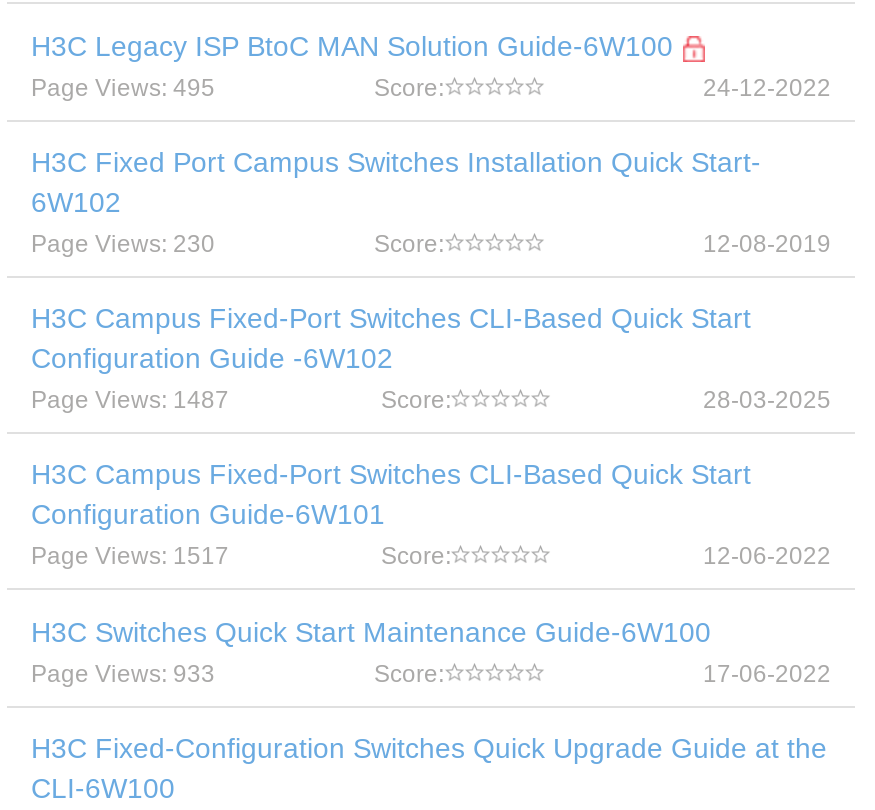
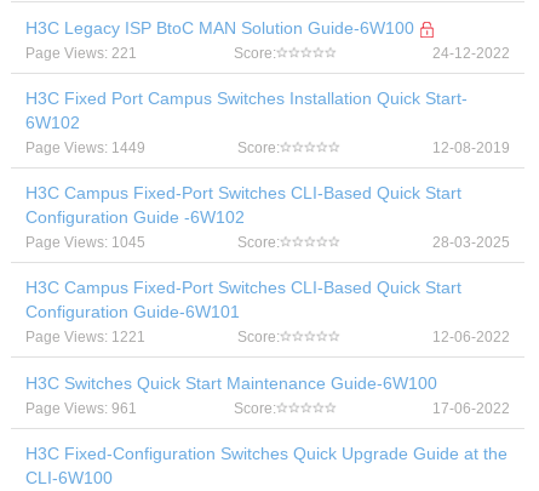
[31,74,215,102] Page Views: 495 -> [25,45,137,62] Page Views: 221
[31,230,215,258] Page Views: 230 -> [25,139,145,156] Page Views: 1449
[31,386,229,414] Page Views: 1487 -> [25,234,145,251] Page Views: 1045
[31,542,229,570] Page Views: 1517 -> [25,329,145,346] Page Views: 1221
[31,660,215,688] Page Views: 933 -> [25,400,137,417] Page Views: 961

